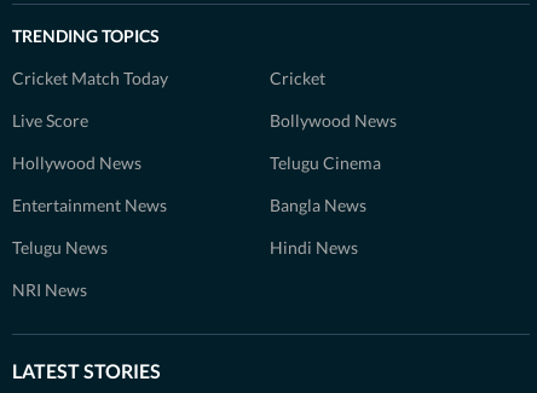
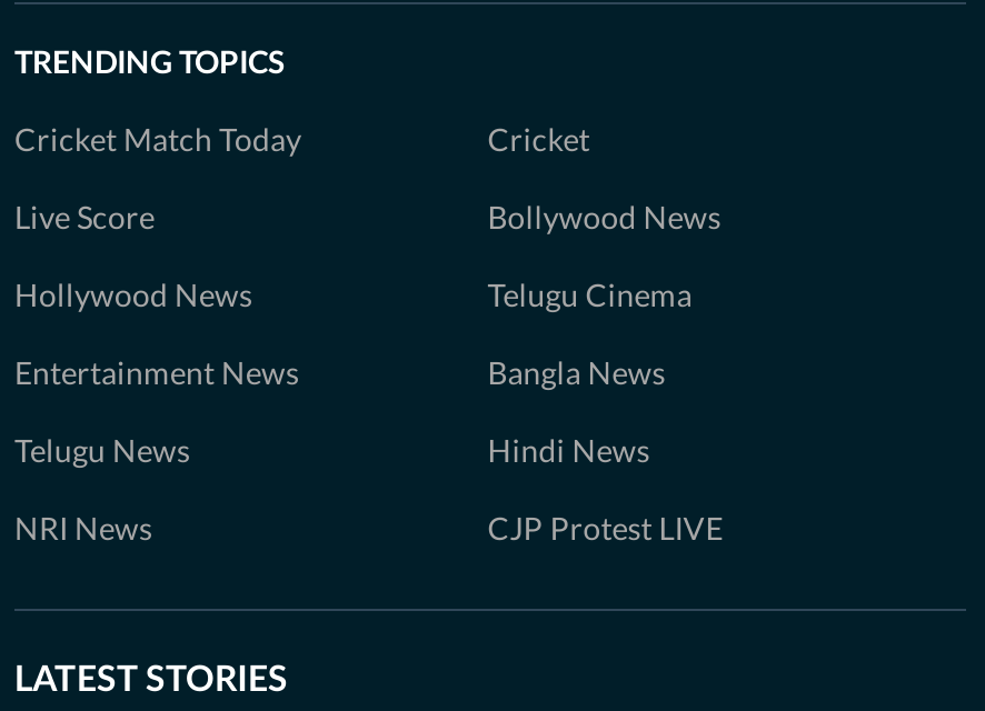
none -> [487,509,723,547] CJP Protest LIVE

